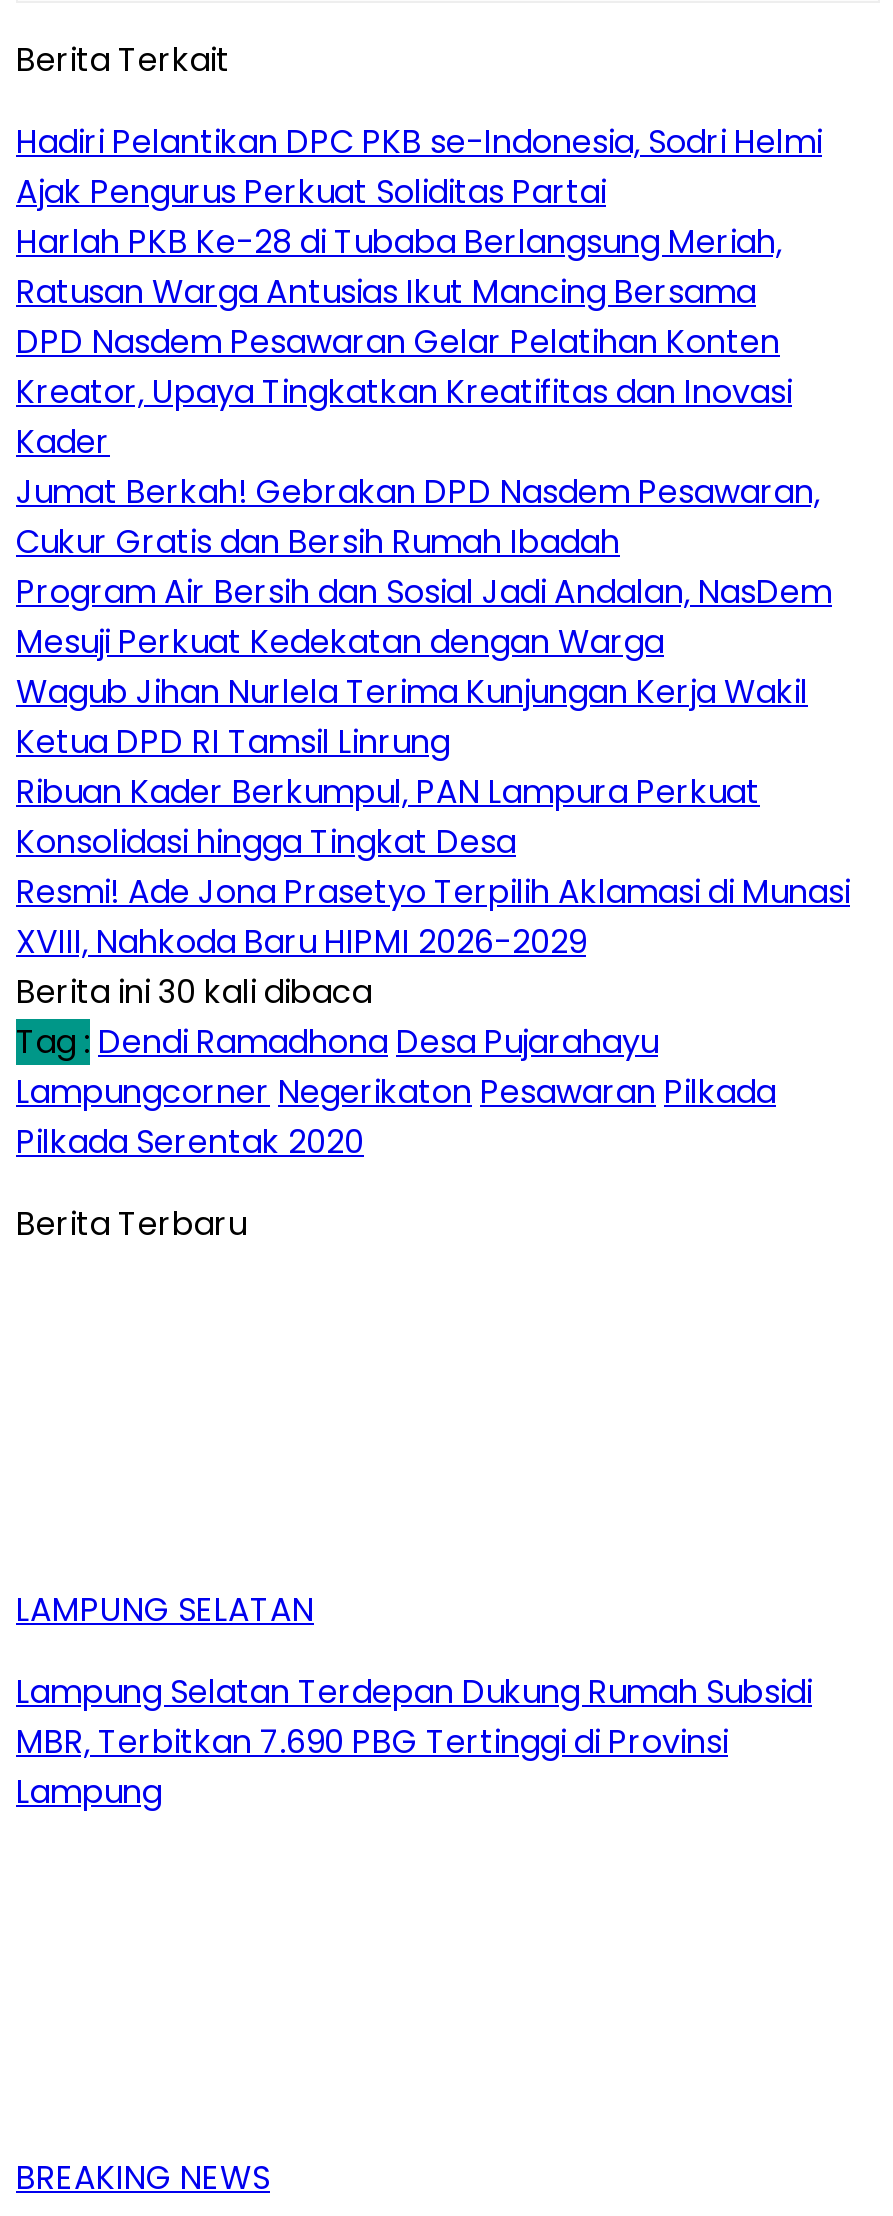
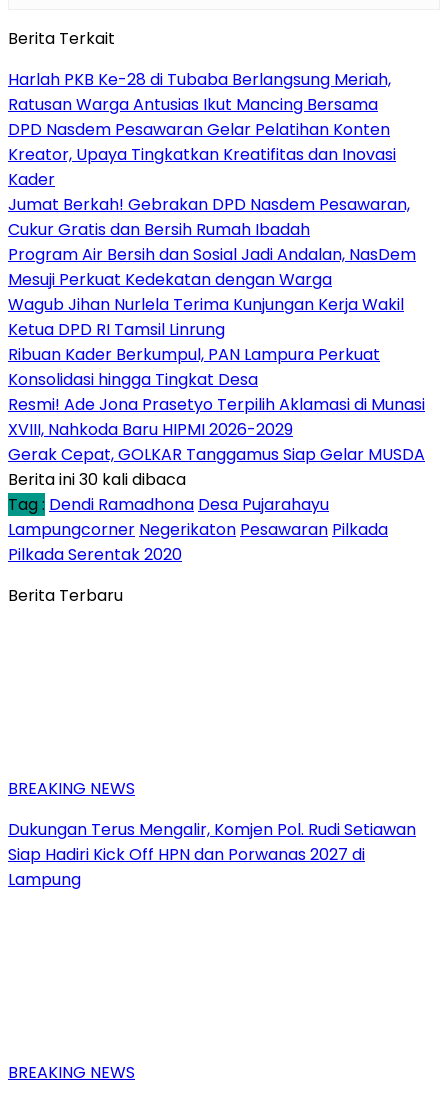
[16,119,822,215] Hadiri Pelantikan DPC PKB se-Indonesia, Sodri Helmi | Ajak Pengurus Perkuat Soliditas Partai -> none
moved [16,219,850,965] -> [8,68,425,441]: Harlah PKB Ke-28 di Tubaba Berlangsung Meriah, | Ratusan Warga Antusias Ikut Mancing Bersama | DPD Nasdem Pesawaran Gelar Pelatihan Konten | ... | Resmi! Ade Jona Prasetyo Terpilih Aklamasi di Munasi | XVIII, Nahkoda Baru HIPMI 2026-2029
none -> [8,443,425,466] Gerak Cepat, GOLKAR Tanggamus Siap Gelar MUSDA
[16,1587,314,1633] LAMPUNG SELATAN -> [8,777,135,800] BREAKING NEWS
[16,1669,812,1765] Lampung Selatan Terdepan Dukung Rumah Subsidi | MBR, Terbitkan 7.690 PBG Tertinggi di Provinsi -> [8,818,416,866] Dukungan Terus Mengalir, Komjen Pol. Rudi Setiawan | Siap Hadiri Kick Off HPN dan Porwanas 2027 di

